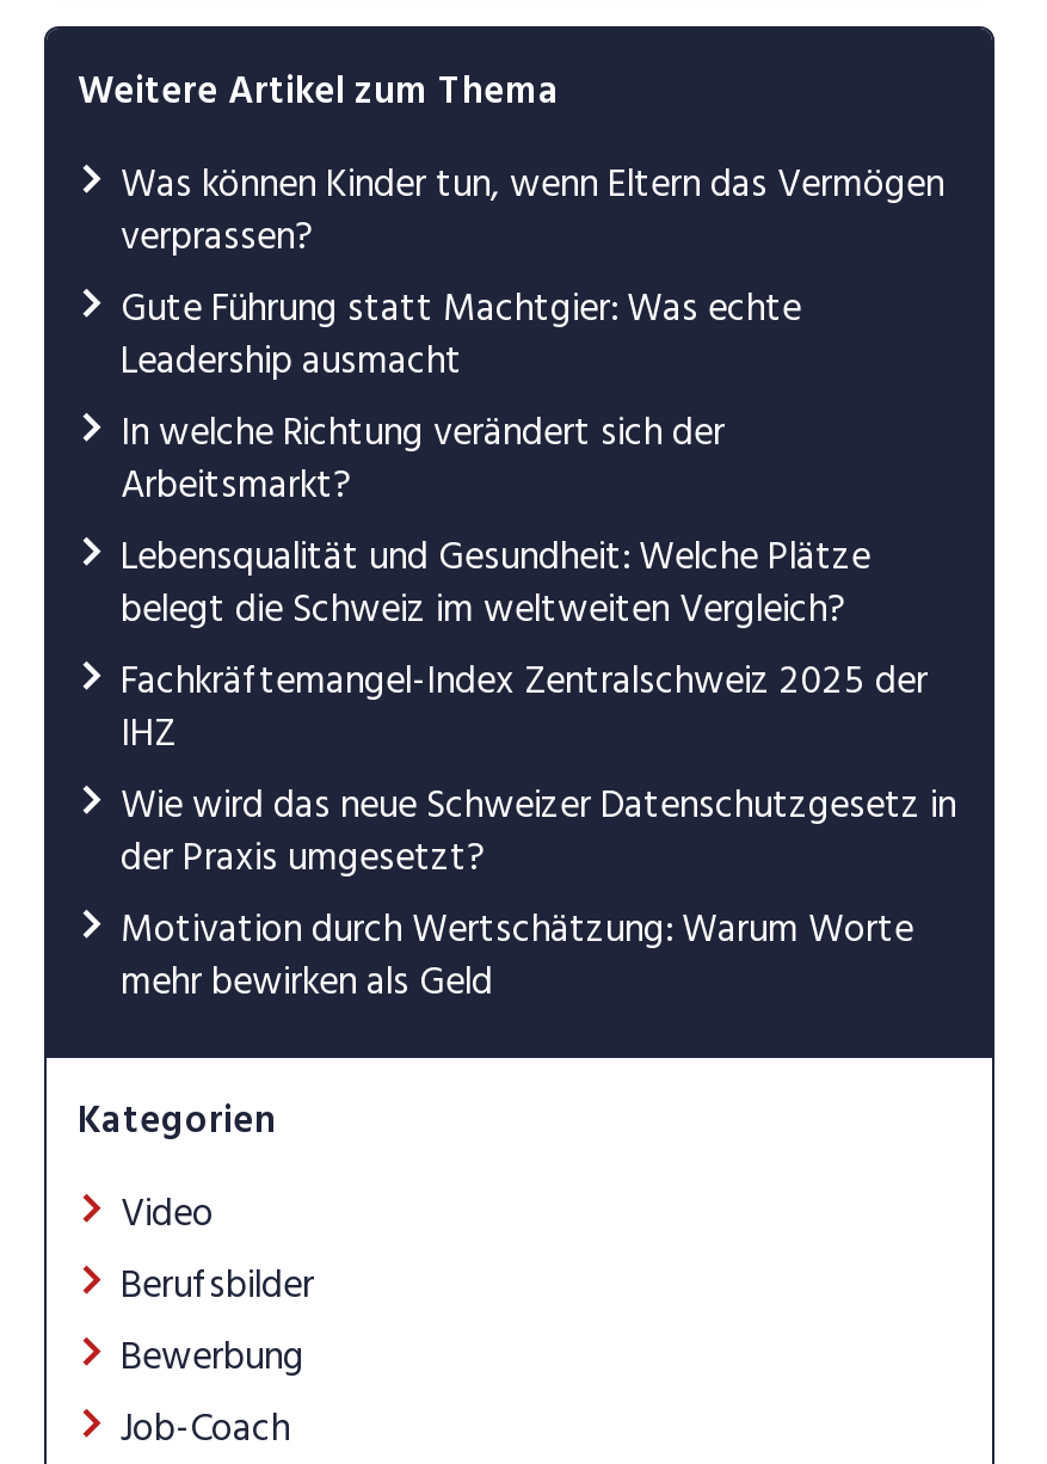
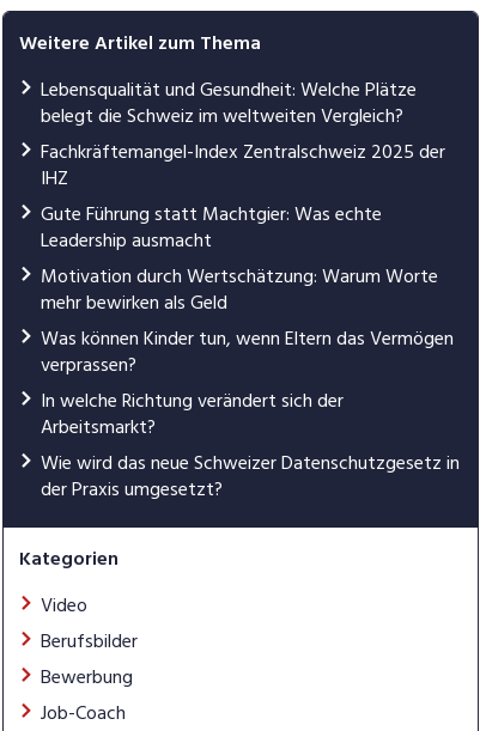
moved [121,153,944,516] -> [41,323,454,443]: Was können Kinder tun, wenn Eltern das Vermögen | verprassen? | In welche Richtung verändert sich der | Arbeitsmarkt?
moved [121,278,801,392] -> [41,199,382,256]: Gute Führung statt Machtgier: Was echte | Leadership ausmacht
moved [121,526,928,765] -> [41,74,445,194]: Lebensqualität und Gesundheit: Welche Plätze | belegt die Schweiz im weltweiten Vergleich? | Fachkräftemangel-Index Zentralschweiz 2025 der | IHZ
moved [121,774,956,889] -> [41,448,460,505]: Wie wird das neue Schweizer Datenschutzgesetz in | der Praxis umgesetzt?
moved [121,898,913,1013] -> [41,261,438,318]: Motivation durch Wertschätzung: Warum Worte | mehr bewirken als Geld

